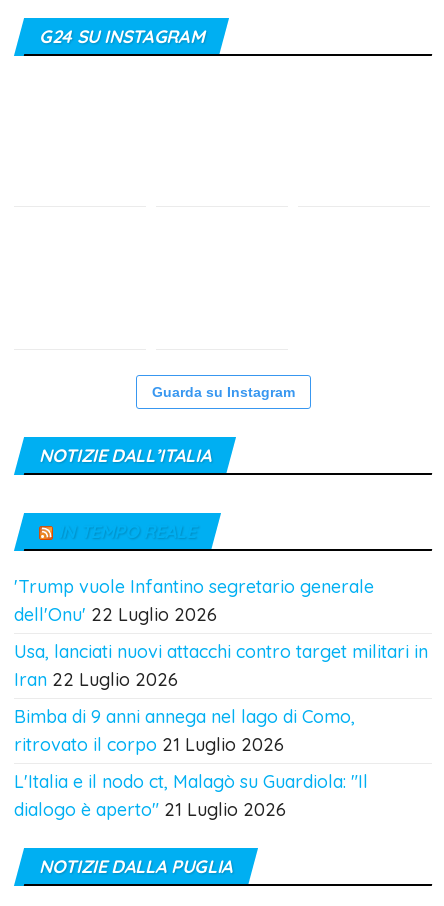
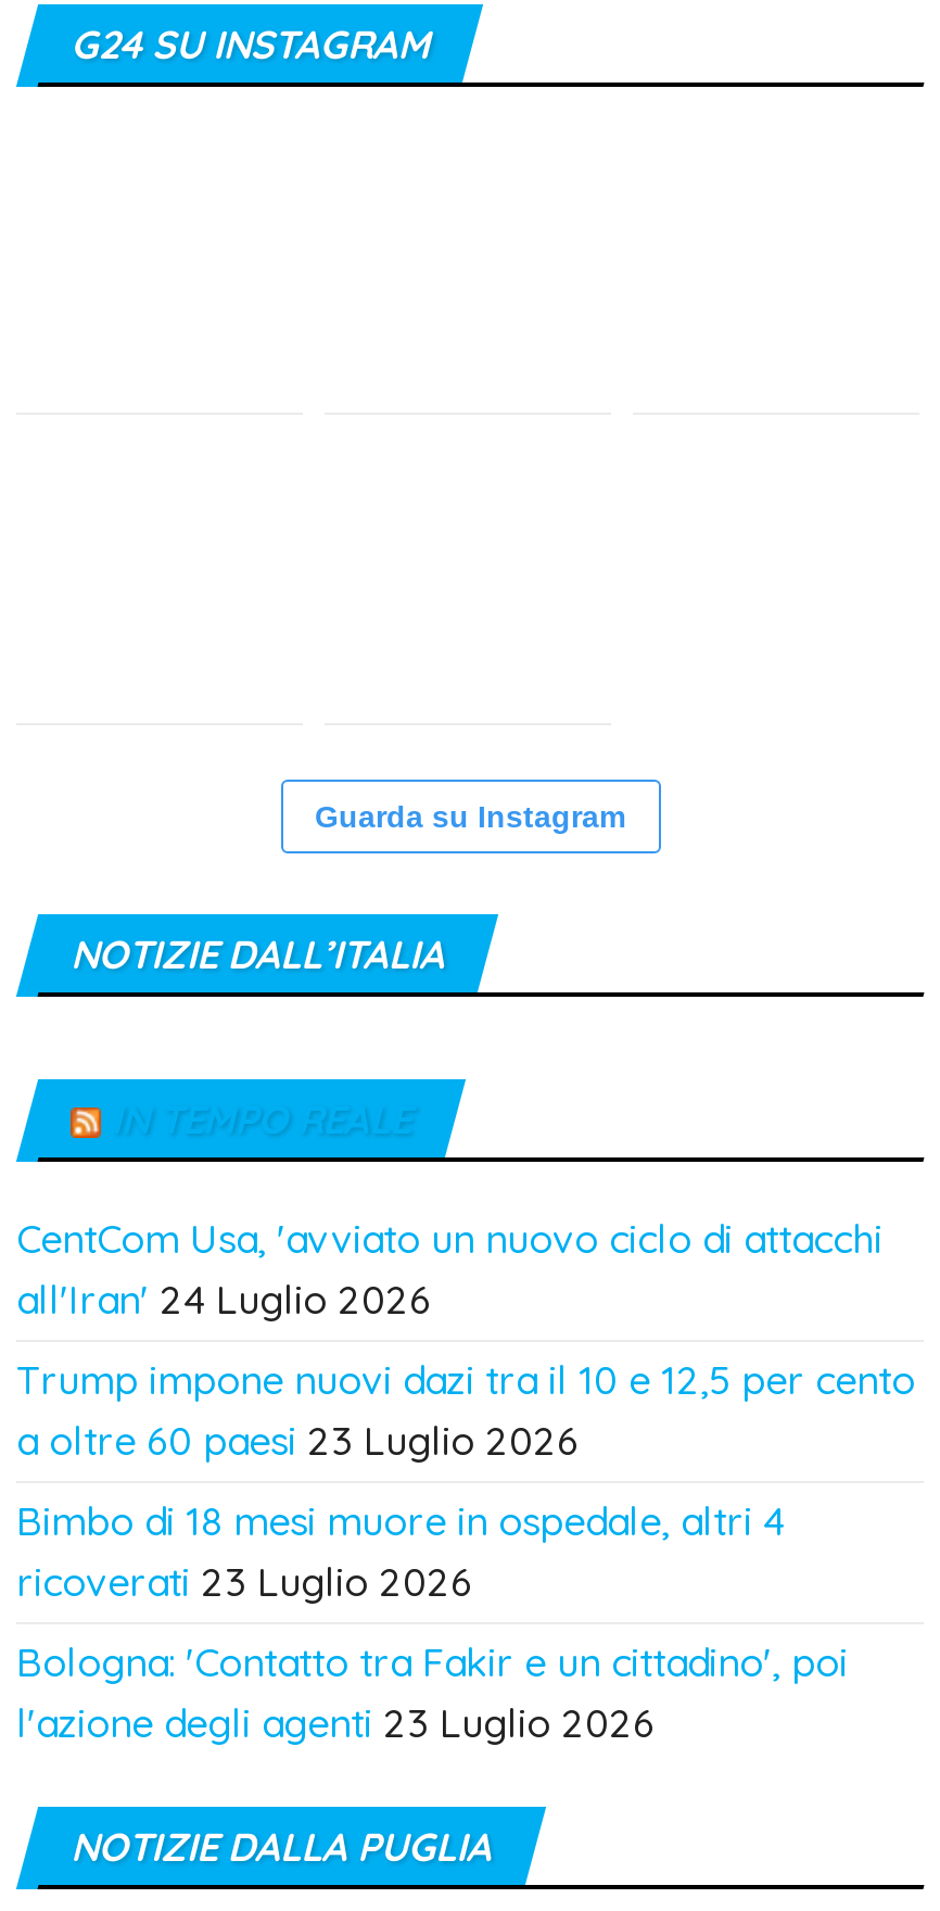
[14,575,374,626] 'Trump vuole Infantino segretario generale | dell'Onu' 22 Luglio 2026 -> [16,1214,882,1324] CentCom Usa, 'avviato un nuovo ciclo di attacchi | all'Iran' 24 Luglio 2026
[14,640,428,691] Usa, lanciati nuovi attacchi contro target militari in | Iran 22 Luglio 2026 -> [16,1355,915,1466] Trump impone nuovi dazi tra il 10 e 12,5 per cento | a oltre 60 paesi 23 Luglio 2026
[14,705,355,756] Bimba di 9 anni annega nel lago di Como, | ritrovato il corpo 21 Luglio 2026 -> [16,1496,785,1607] Bimbo di 18 mesi muore in ospedale, altri 4 | ricoverati 23 Luglio 2026
[14,770,368,821] L'Italia e il nodo ct, Malagò su Guardiola: "Il | dialogo è aperto" 21 Luglio 2026 -> [16,1637,848,1748] Bologna: 'Contatto tra Fakir e un cittadino', poi | l'azione degli agenti 23 Luglio 2026

